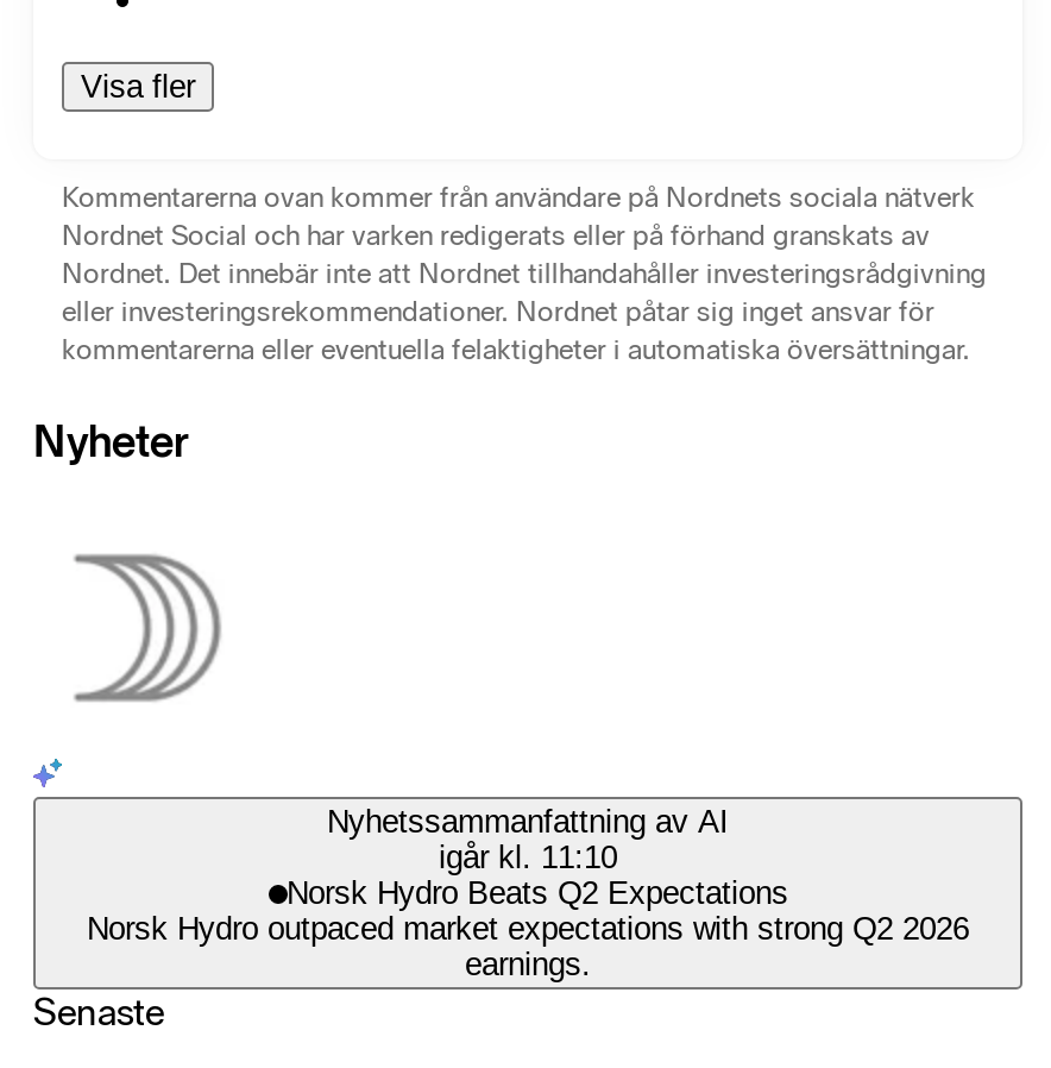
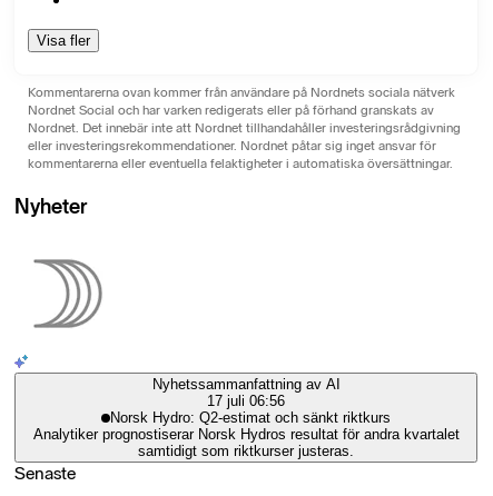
[87,838,969,981] igår kl. 11:10 | Norsk Hydro Beats Q2 Expectations | Norsk Hydro outpaced market expectations with strong Q2 2026 | earnings. -> [33,392,459,459] 17 juli 06:56 | Norsk Hydro: Q2-estimat och sänkt riktkurs | Analytiker prognostiserar Norsk Hydros resultat för andra kvartalet | samtidigt som riktkurser justeras.

